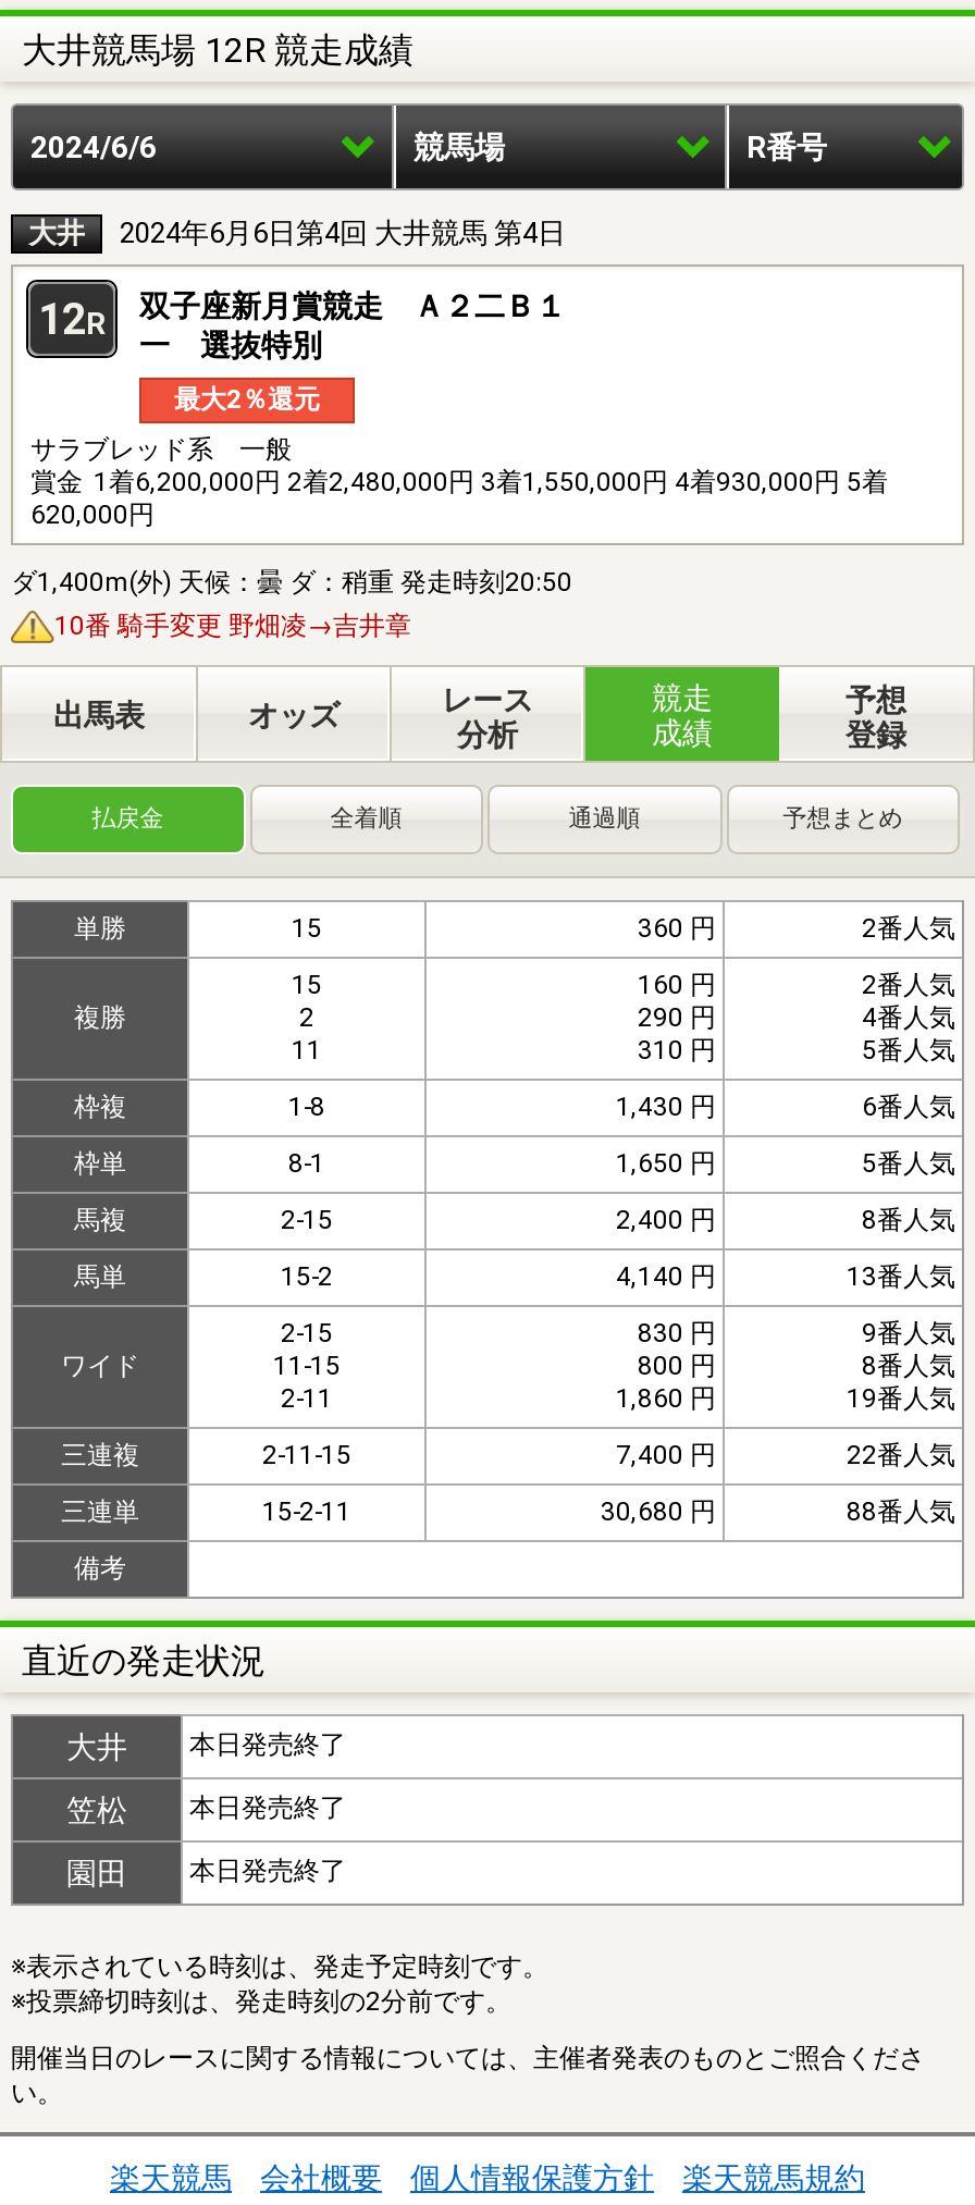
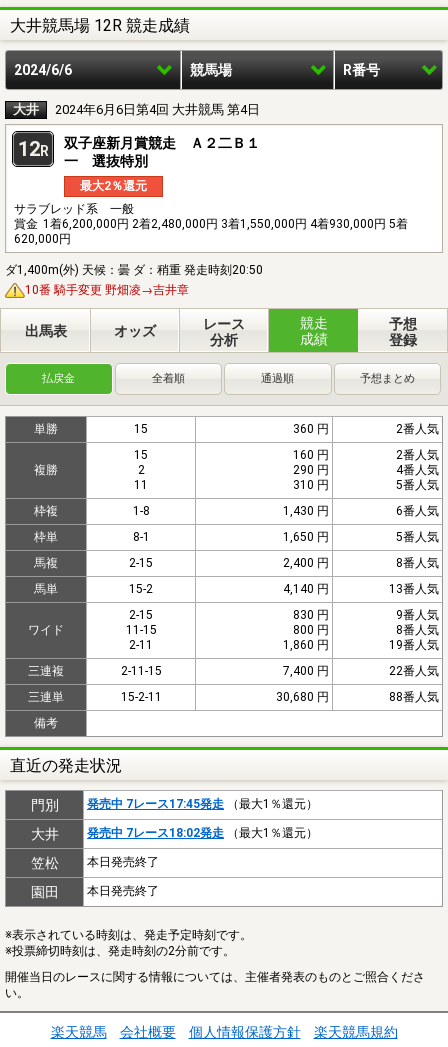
none -> [30,797,318,813] 門別 | 発売中 7レース17:45発走（最大1％還元）
[189,1729,346,1759] 本日発売終了 -> [87,826,318,840] 発売中 7レース18:02発走（最大1％還元）

